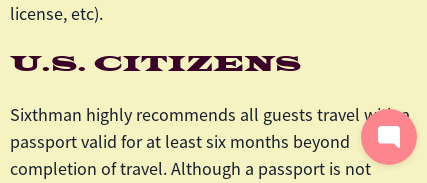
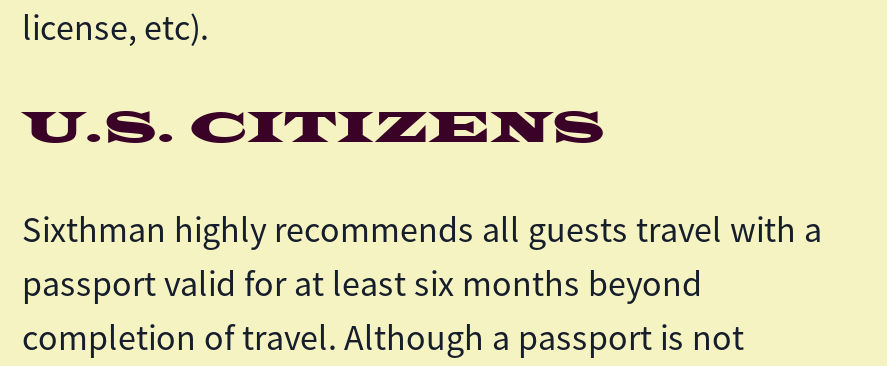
[360,124,418,166] [image] -> none

